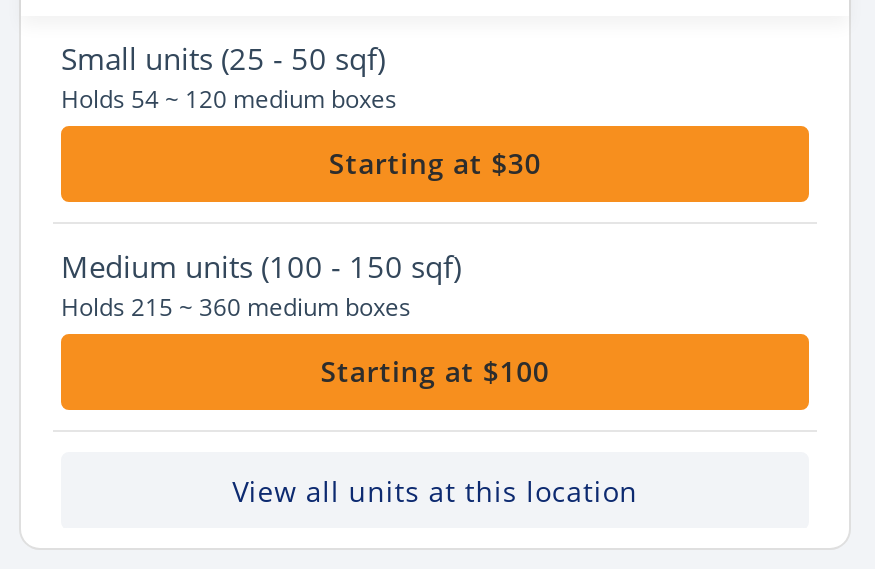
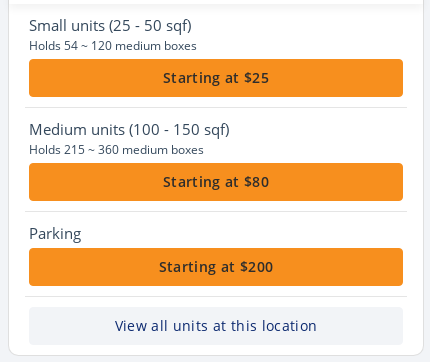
[329,144,541,182] Starting at $30 -> [163,68,269,87] Starting at $25
[320,353,550,391] Starting at $100 -> [29,172,273,276] Starting at $80 | Parking | Starting at $200

